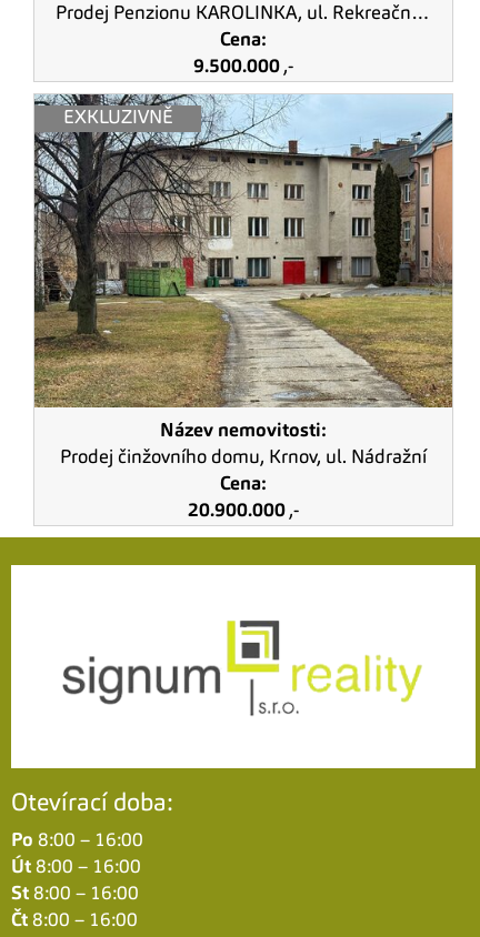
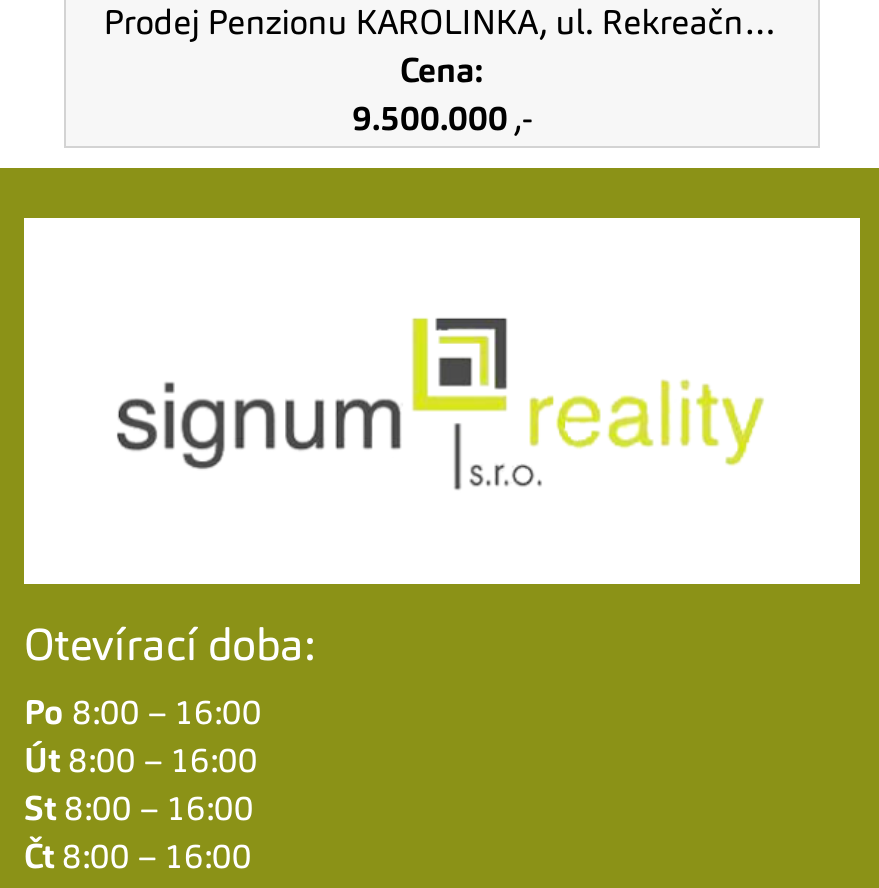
[33,93,453,409] [image] | EXKLUZIVNĚ -> none
[60,422,427,521] Název nemovitosti: | Prodej činžovního domu, Krnov, ul. Nádražní | Cena: | 20.900.000,- -> none

